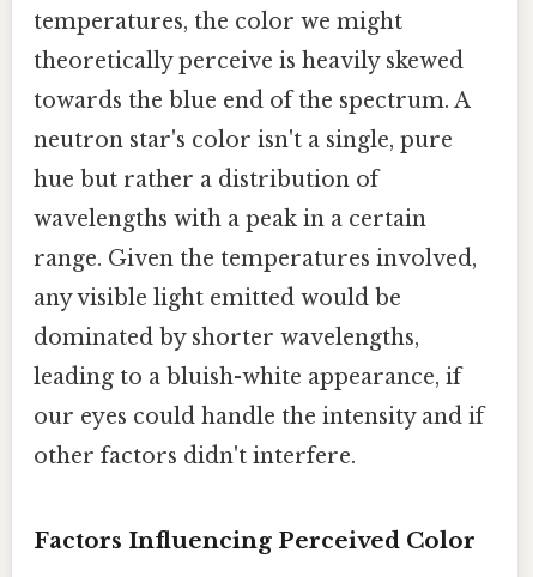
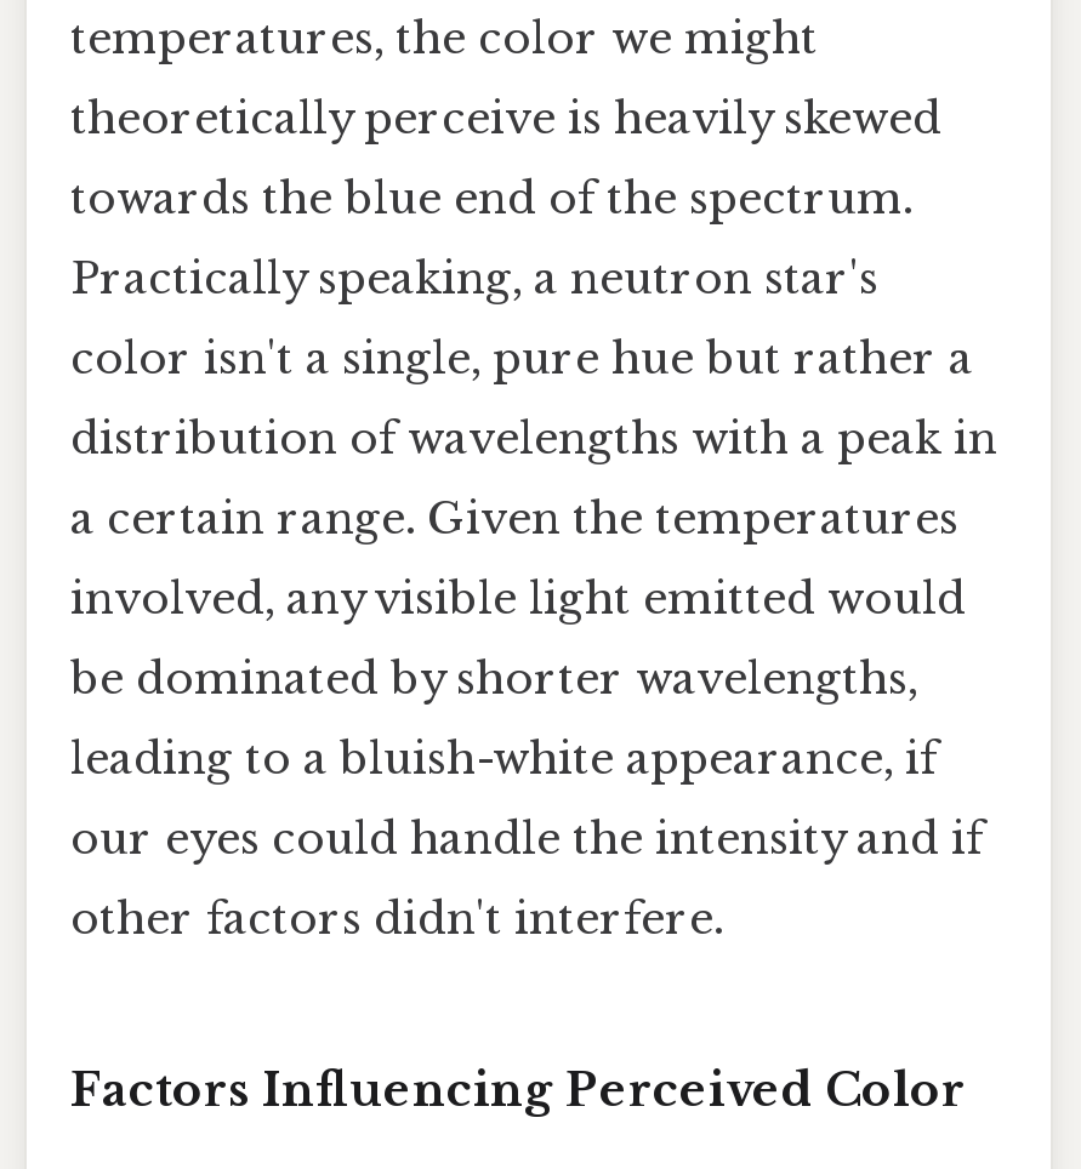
[34,87,470,114] towards the blue end of the spectrum. A -> [70,172,912,226] towards the blue end of the spectrum.
[34,127,453,153] neutron star's color isn't a single, pure -> [70,252,878,306] Practically speaking, a neutron star's
[34,166,378,193] hue but rather a distribution of -> [70,332,973,386] color isn't a single, pure hue but rather a
[34,206,426,232] wavelengths with a peak in a certain -> [70,412,997,466] distribution of wavelengths with a peak in
[34,245,477,272] range. Given the temperatures involved, -> [70,492,958,546] a certain range. Given the temperatures
[34,285,401,311] any visible light emitted would be -> [70,572,966,626] involved, any visible light emitted would
[34,324,419,351] dominated by shorter wavelengths, -> [70,652,917,706] be dominated by shorter wavelengths,

